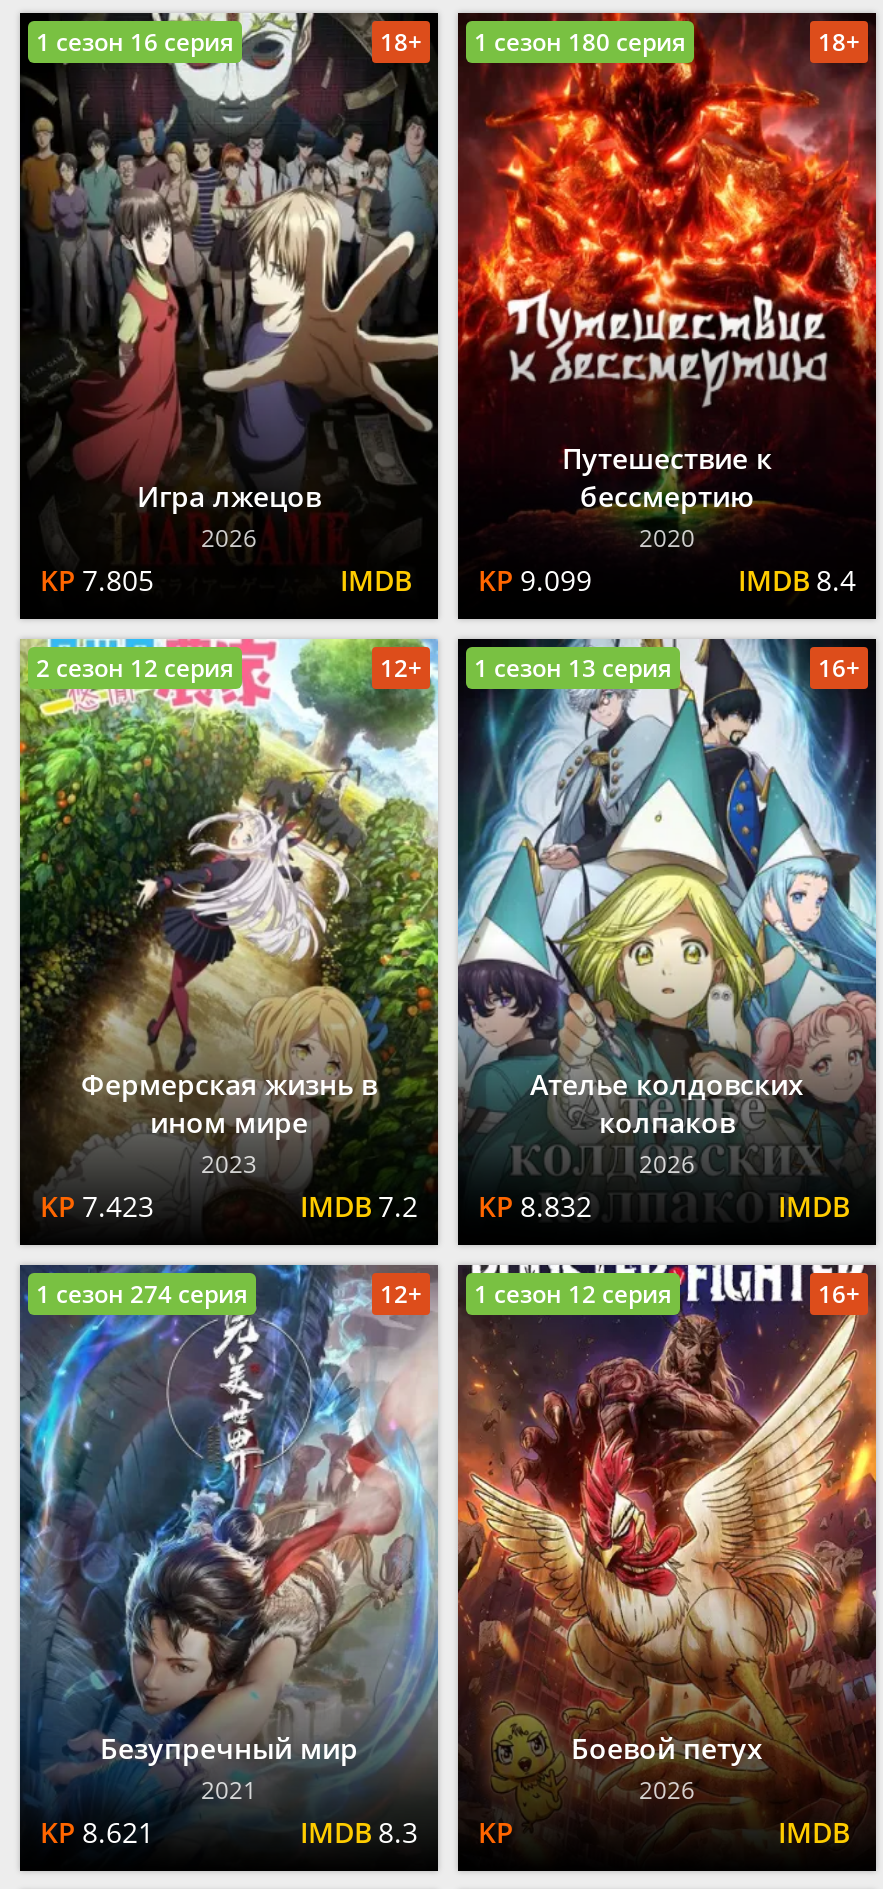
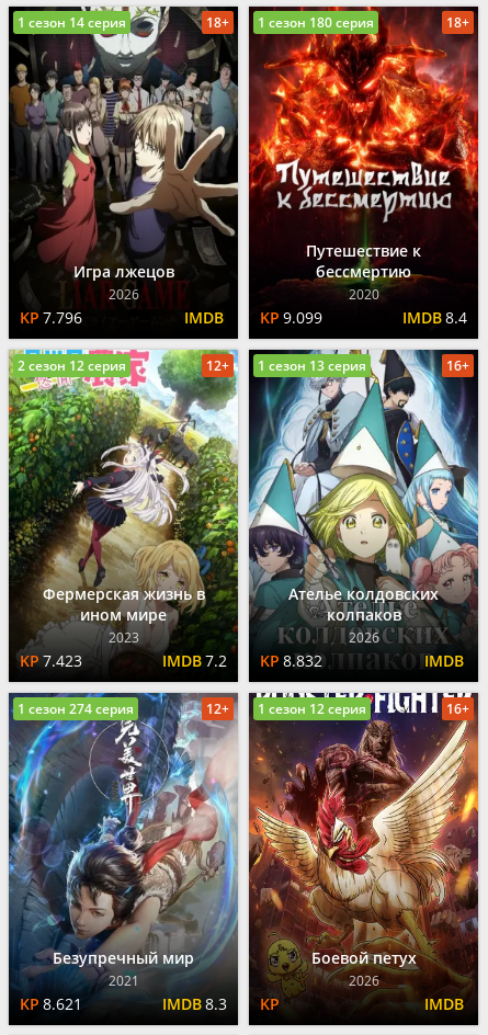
[36,25,234,59] 1 сезон 16 серия -> [18,13,126,32] 1 сезон 14 серия
[82,561,154,599] 7.805 -> [43,307,82,328] 7.796

